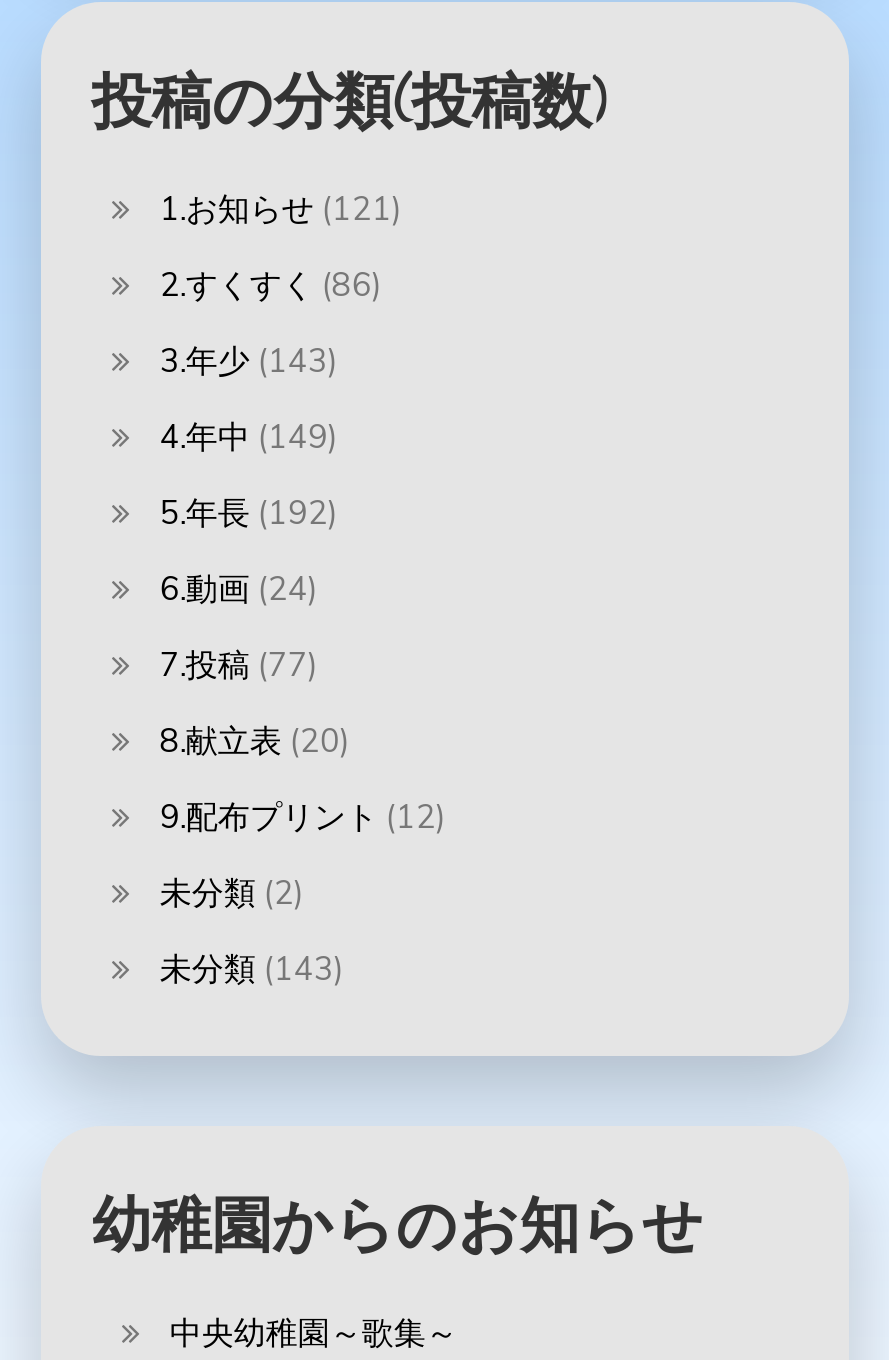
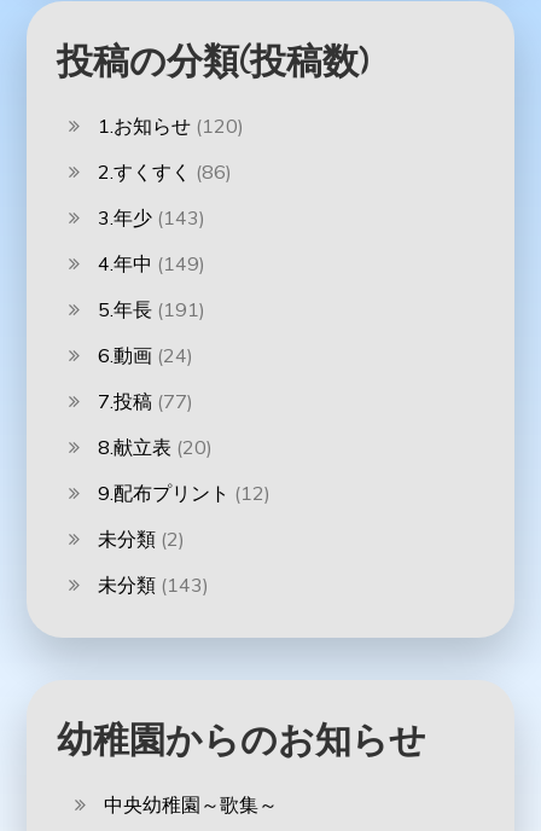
[160,188,402,228] 1.お知らせ(121) -> [98,114,244,138] 1.お知らせ(120)
[160,492,338,532] 5.年長(192) -> [98,297,206,321] 5.年長(191)

